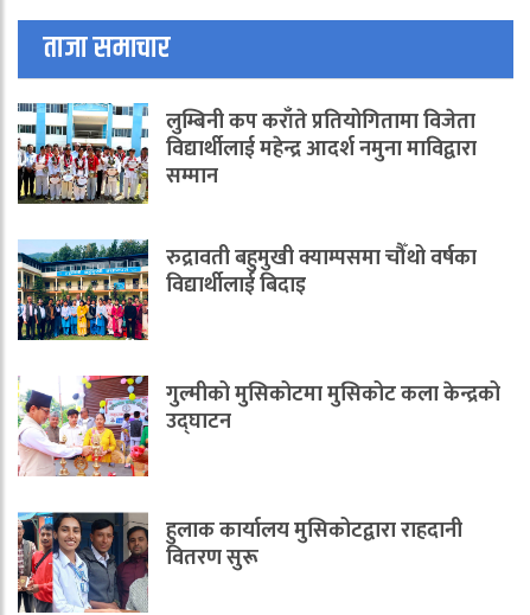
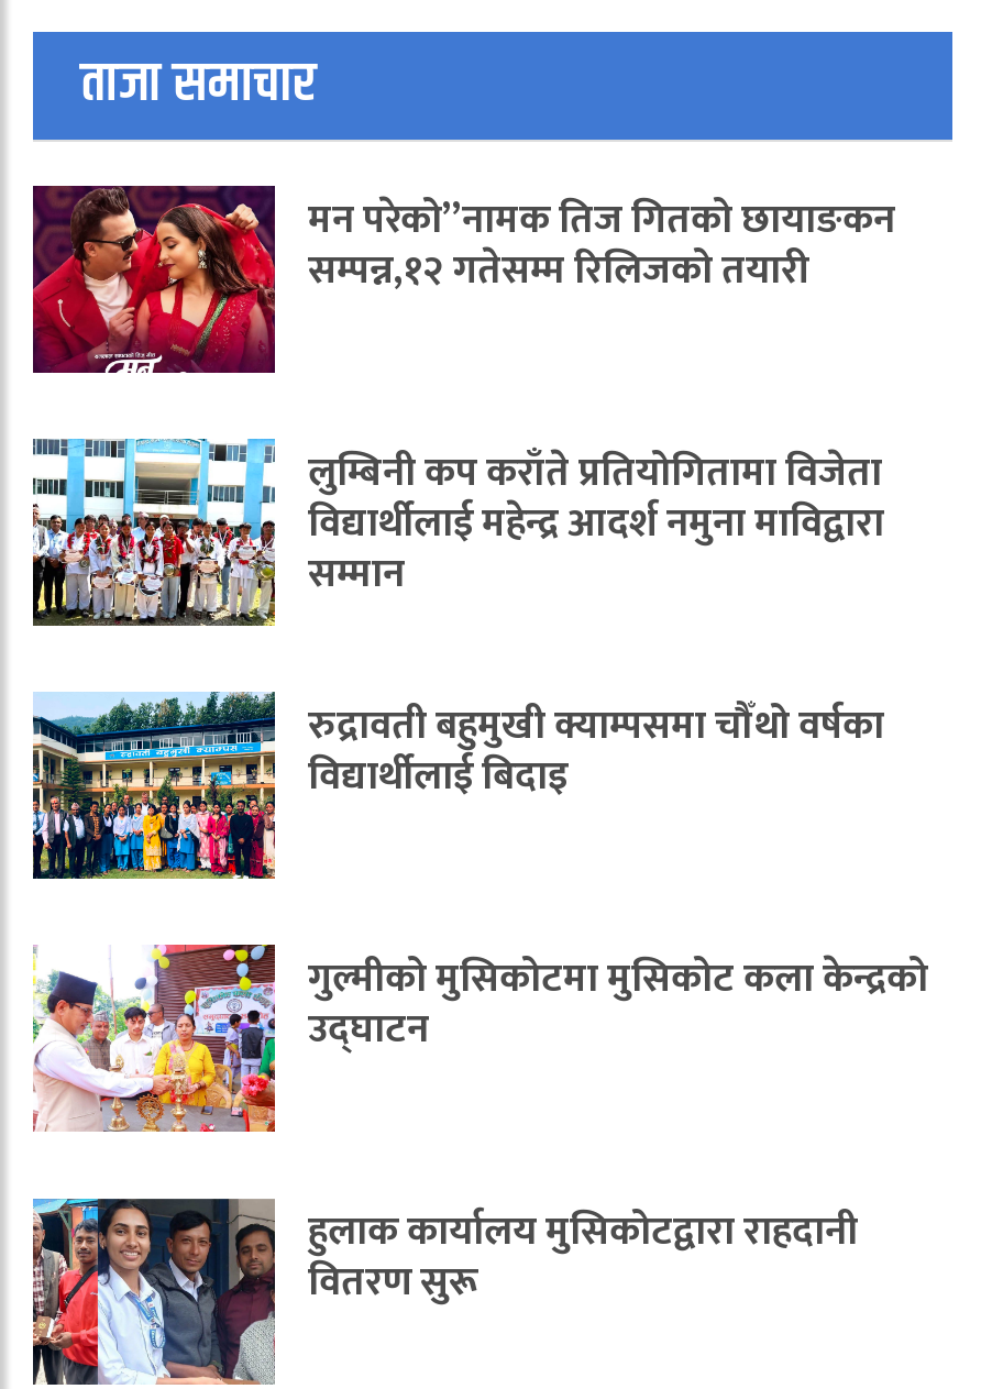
none -> [31,184,895,375] [image] | मन परेको”नामक तिज गितको छायाङकन | सम्पन्न,१२ गतेसम्म रिलिजको तयारी

